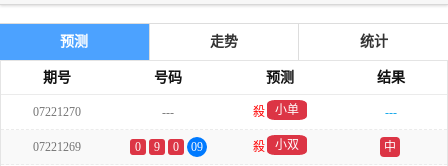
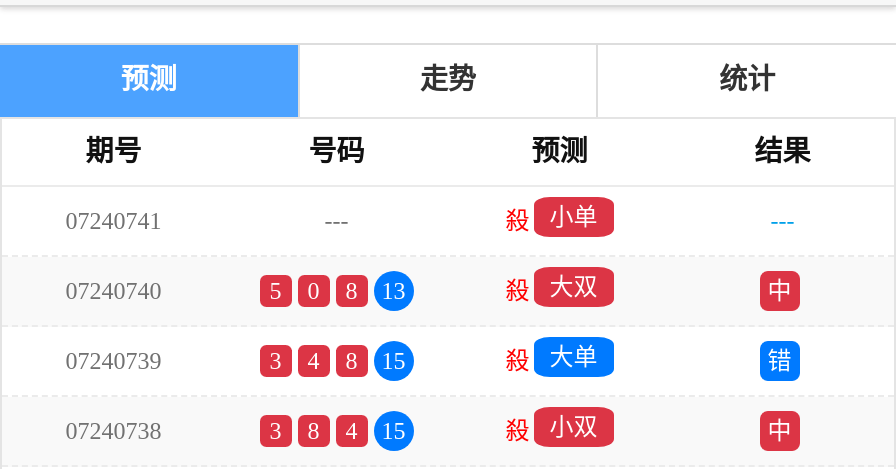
[33,105,81,119] 07221270 -> [66,207,162,235] 07240741
[33,140,81,154] 07221269 -> [66,277,282,305] 07240740 | 5
[154,140,203,154] 9 | 0 | 09 -> [66,273,792,445] 8 | 13 | 殺 | 大双 | 中 | 07240739 | 3 | 4 | 8 | 15 | 殺 | 大单 | 错 | 07240738 | 3 | 8 | 4 | 15

